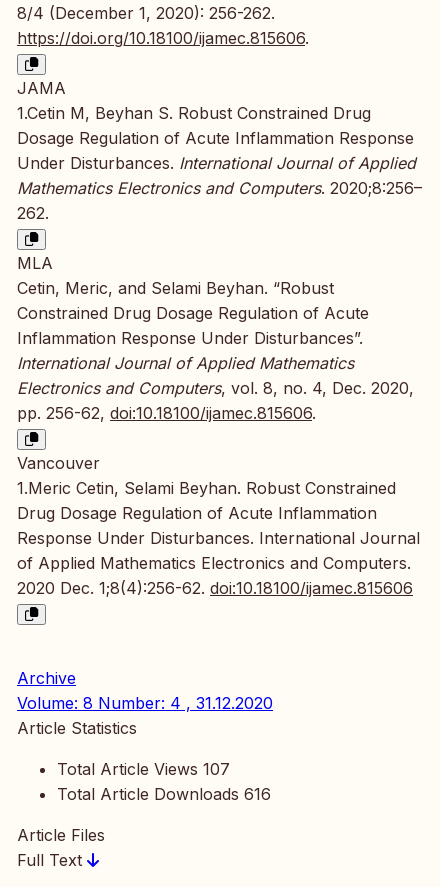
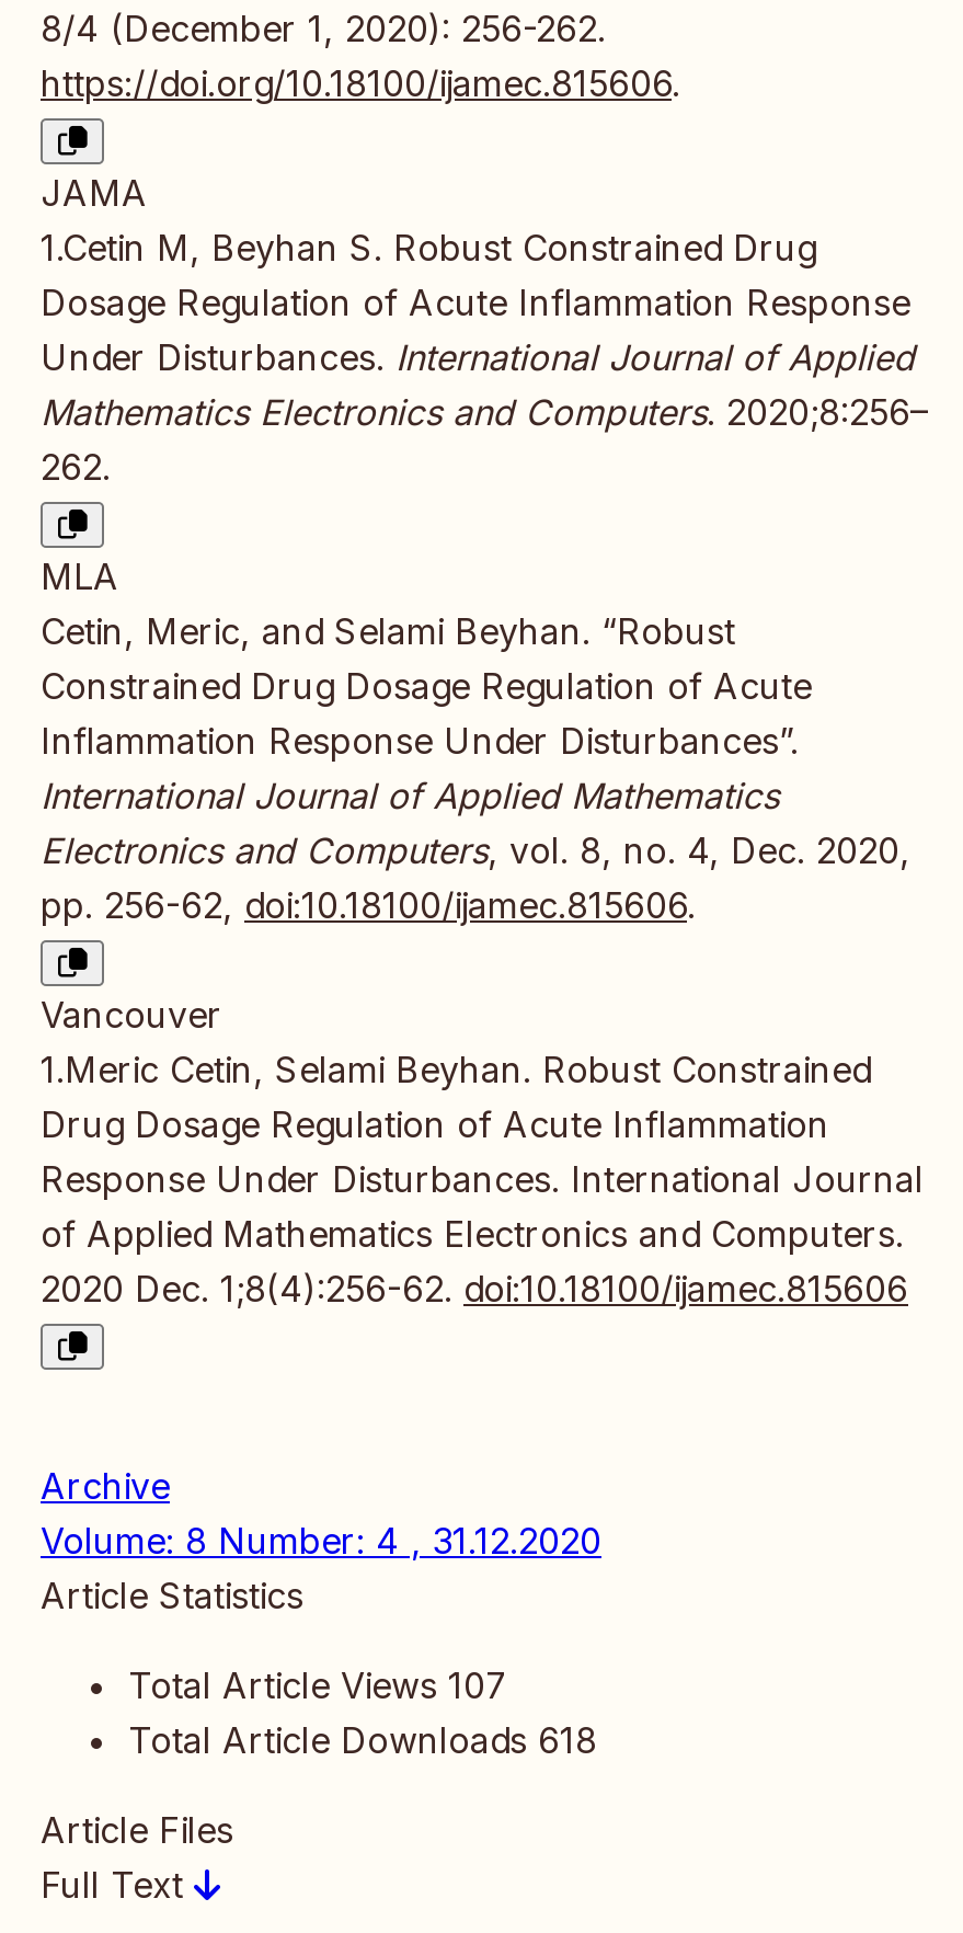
[57,784,271,804] Total Article Downloads 616 -> [128,1719,597,1762] Total Article Downloads 618

